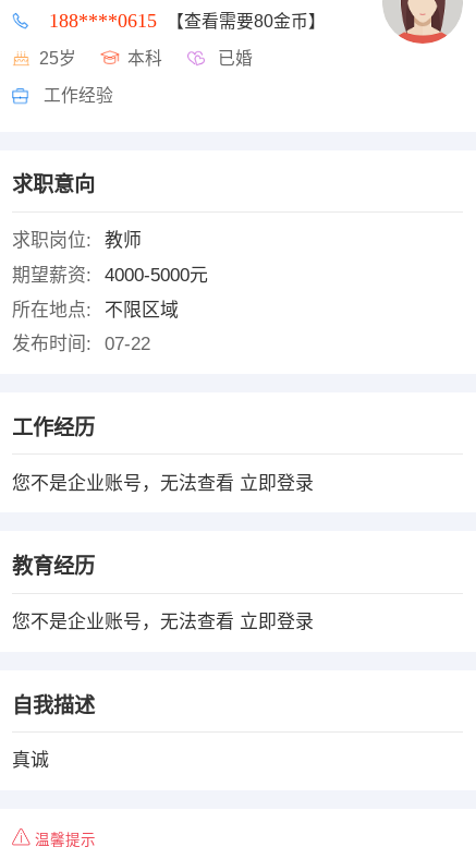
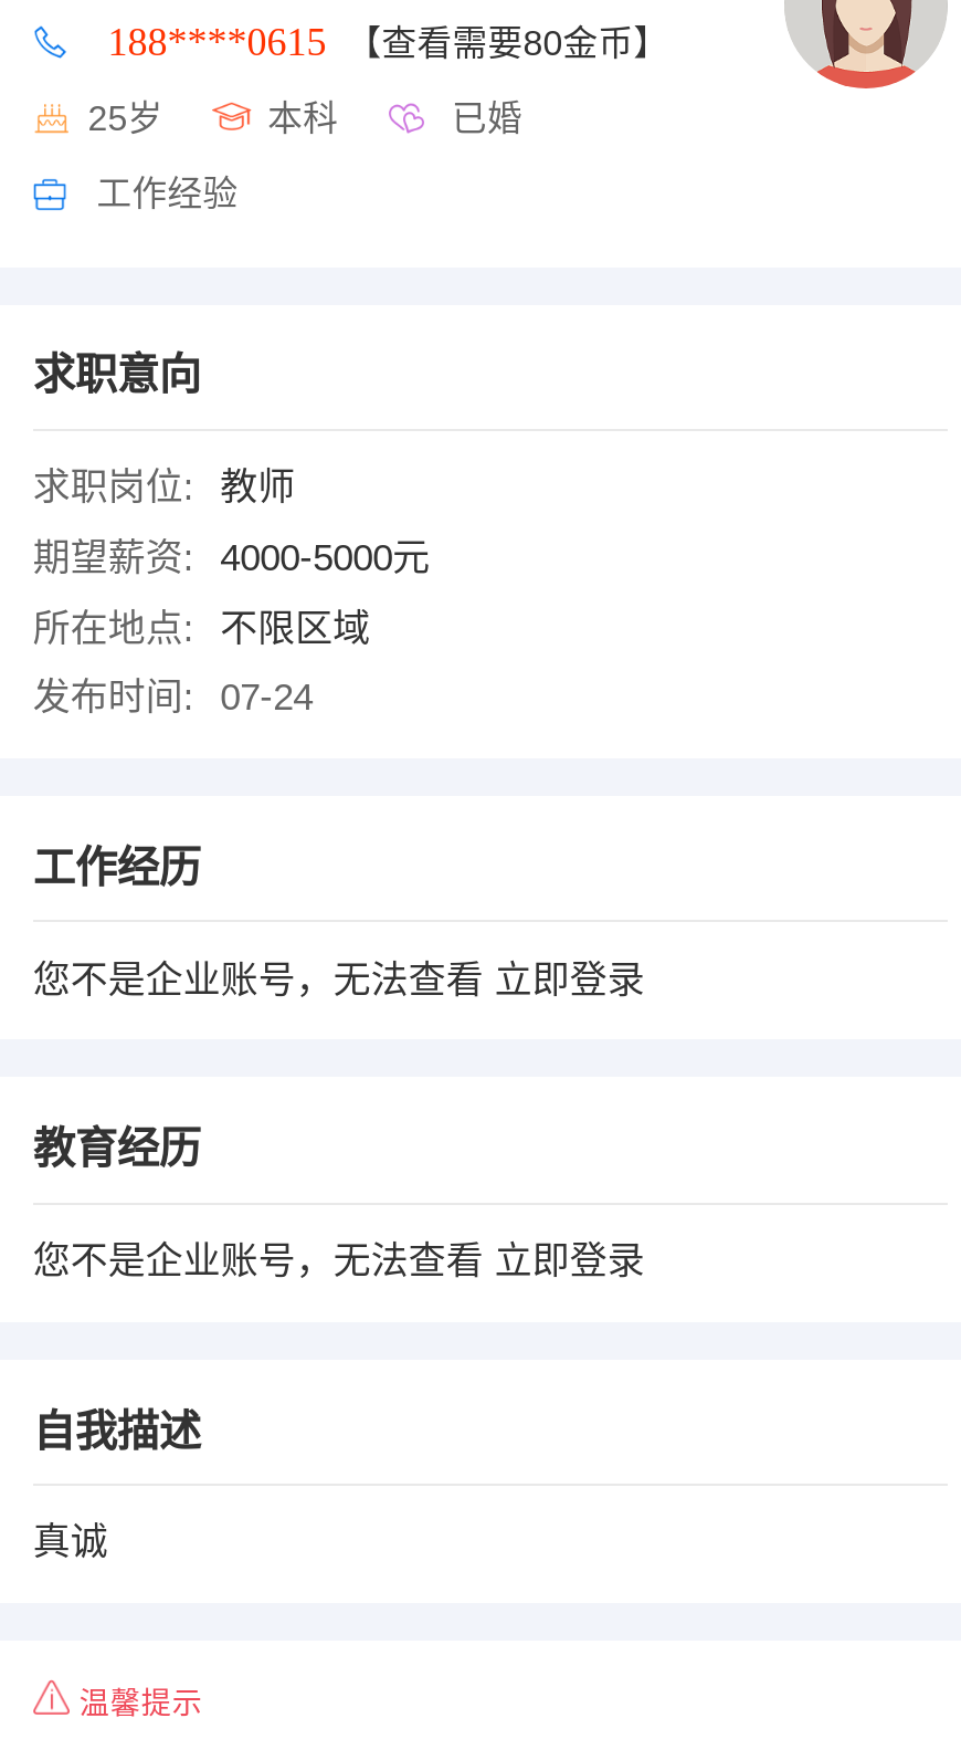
[12,334,150,355] 发布时间: 07-22 -> [33,677,313,719] 发布时间: 07-24

